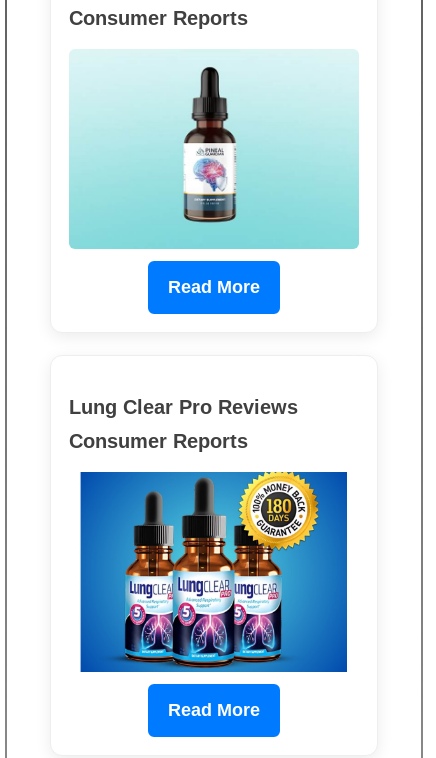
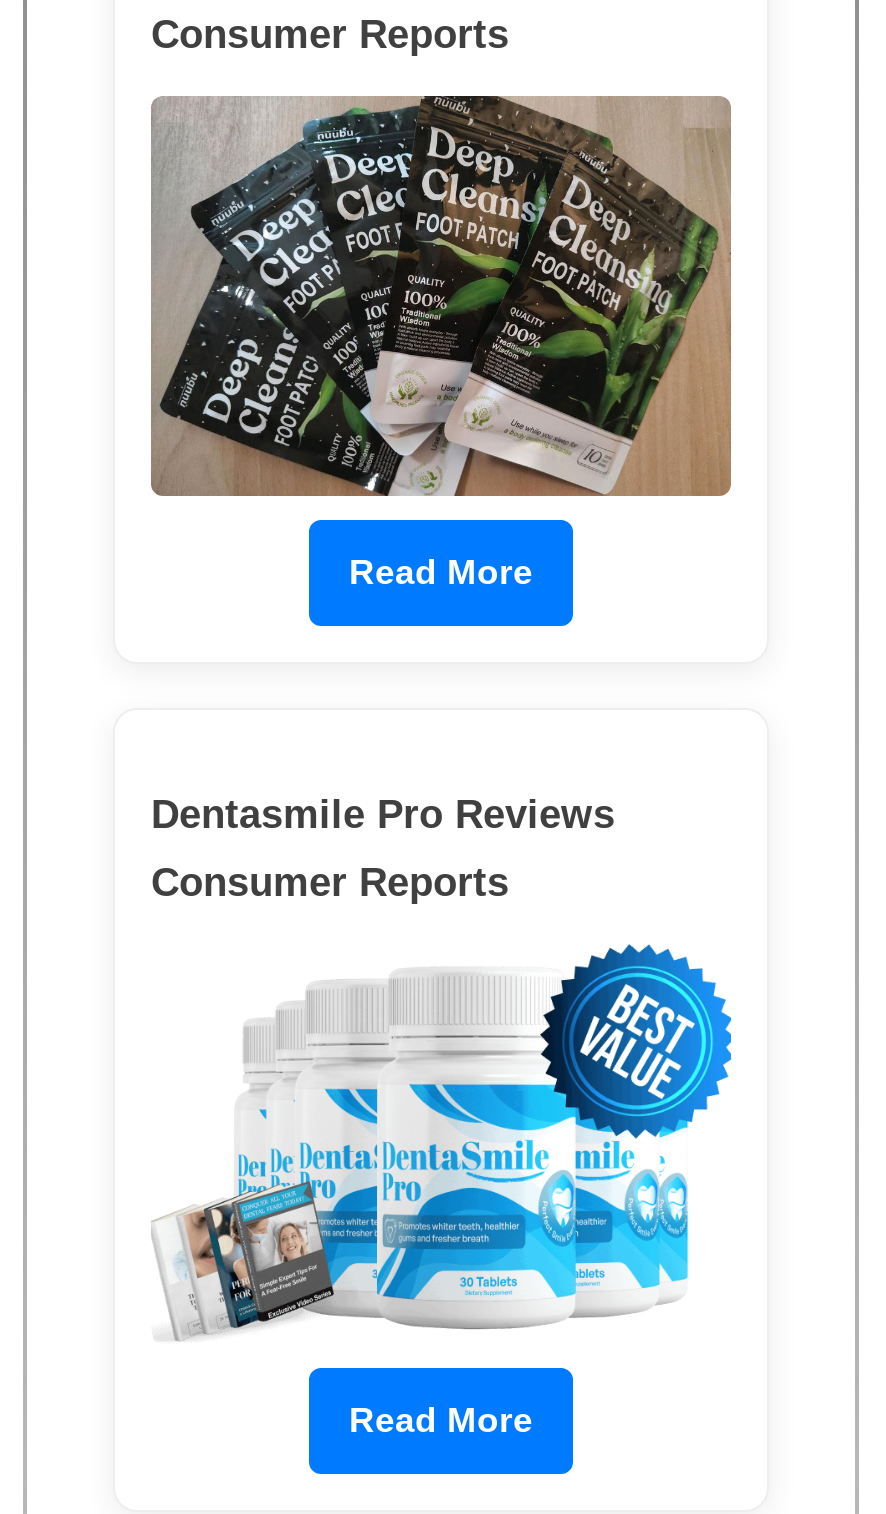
[69,48,360,249] [image] -> [149,93,733,497] [image]
[69,396,298,418] Lung Clear Pro Reviews -> [151,791,615,835] Dentasmile Pro Reviews
[71,471,359,673] [image] -> [151,943,733,1343] [image]

